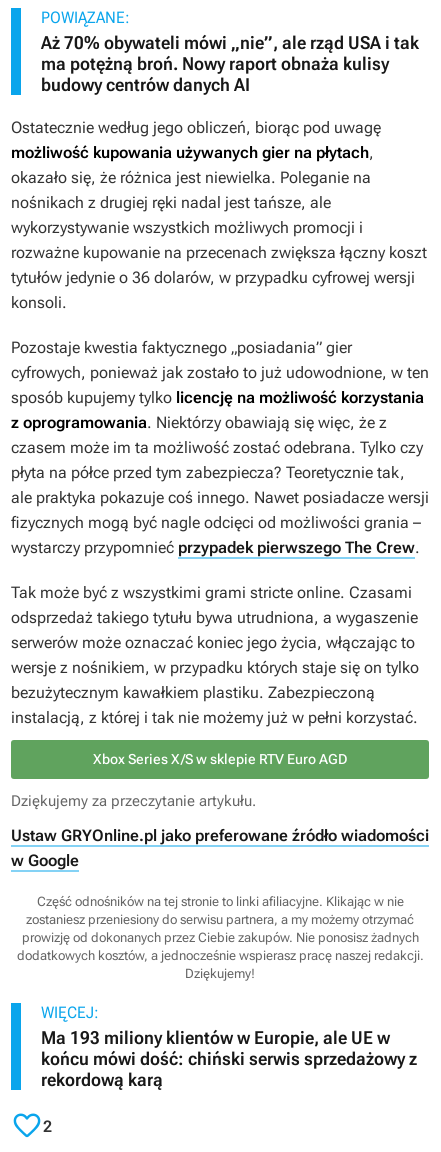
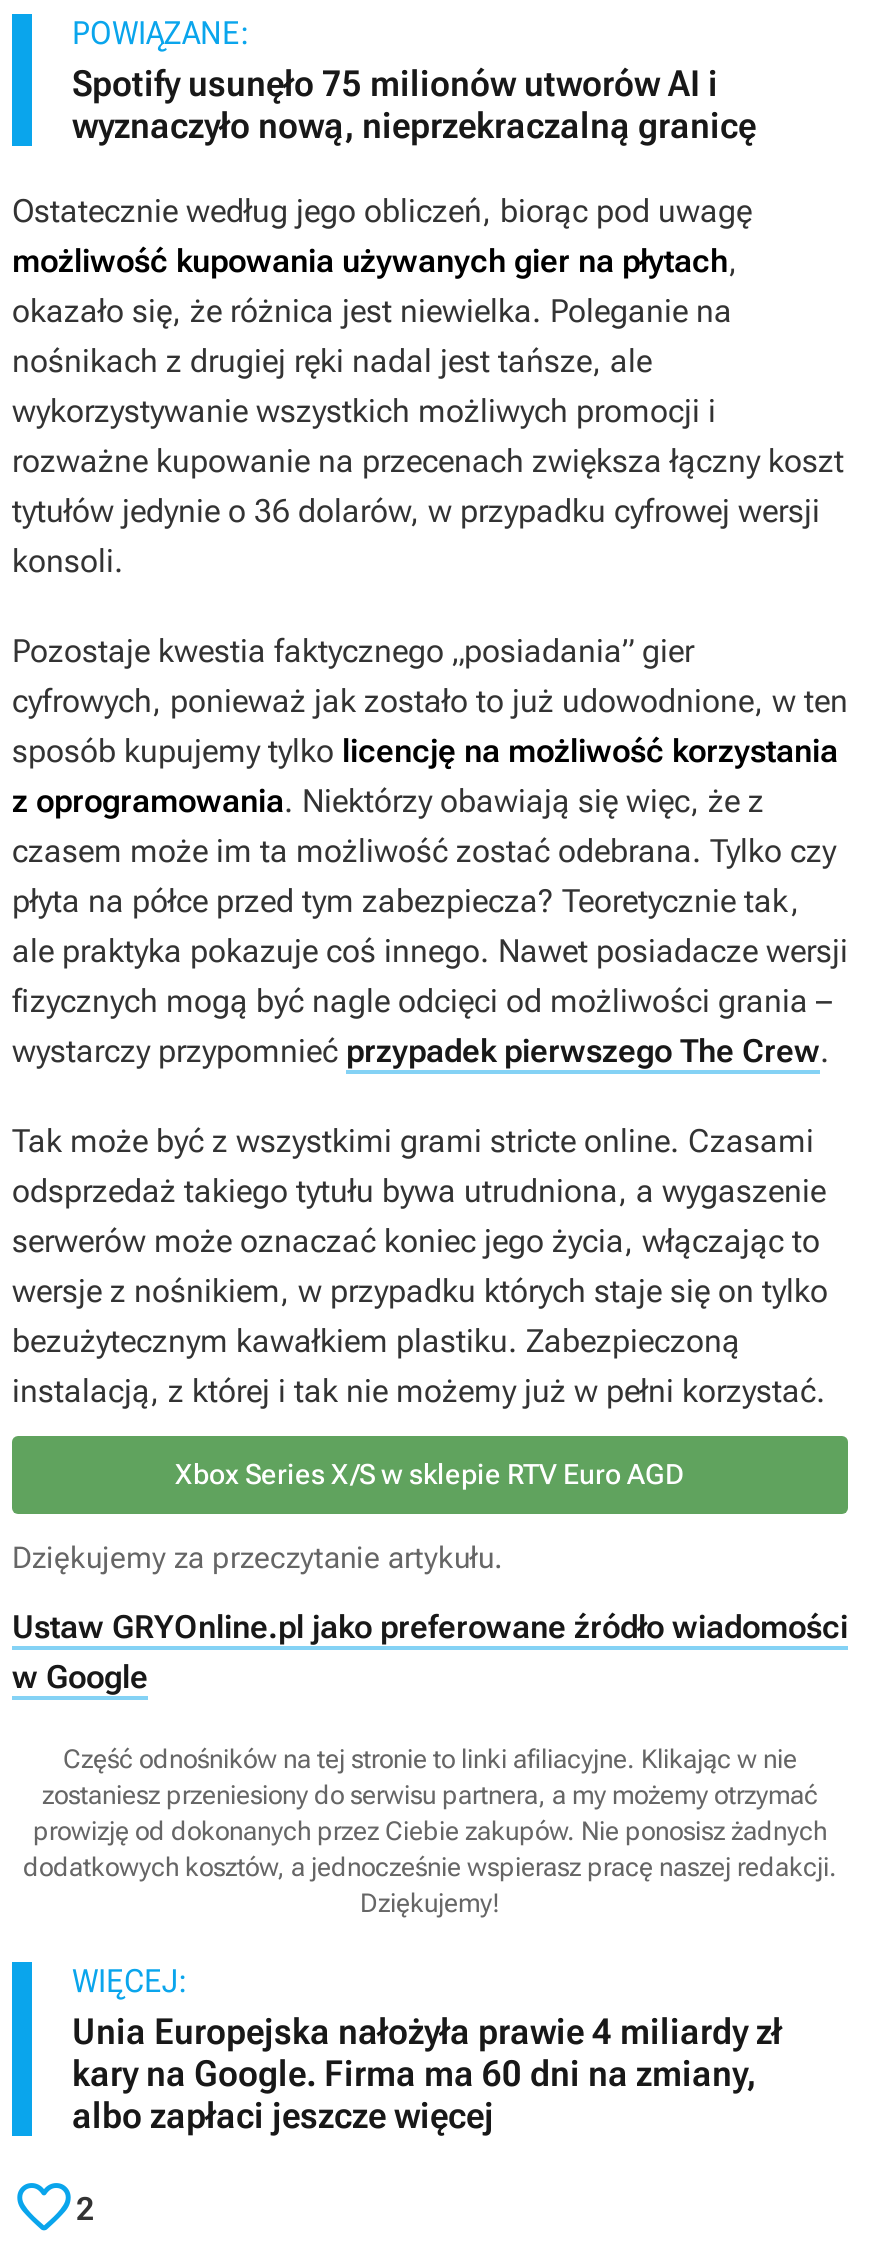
[41,32,419,95] Aż 70% obywateli mówi „nie”, ale rząd USA i tak | ma potężną broń. Nowy raport obnaża kulisy | budowy centrów danych AI -> [72,62,756,146] Spotify usunęło 75 milionów utworów AI i | wyznaczyło nową, nieprzekraczalną granicę
[41,1027,417,1090] Ma 193 miliony klientów w Europie, ale UE w | końcu mówi dość: chiński serwis sprzedażowy z | rekordową karą -> [72,2010,782,2136] Unia Europejska nałożyła prawie 4 miliardy zł | kary na Google. Firma ma 60 dni na zmiany, | albo zapłaci jeszcze więcej

